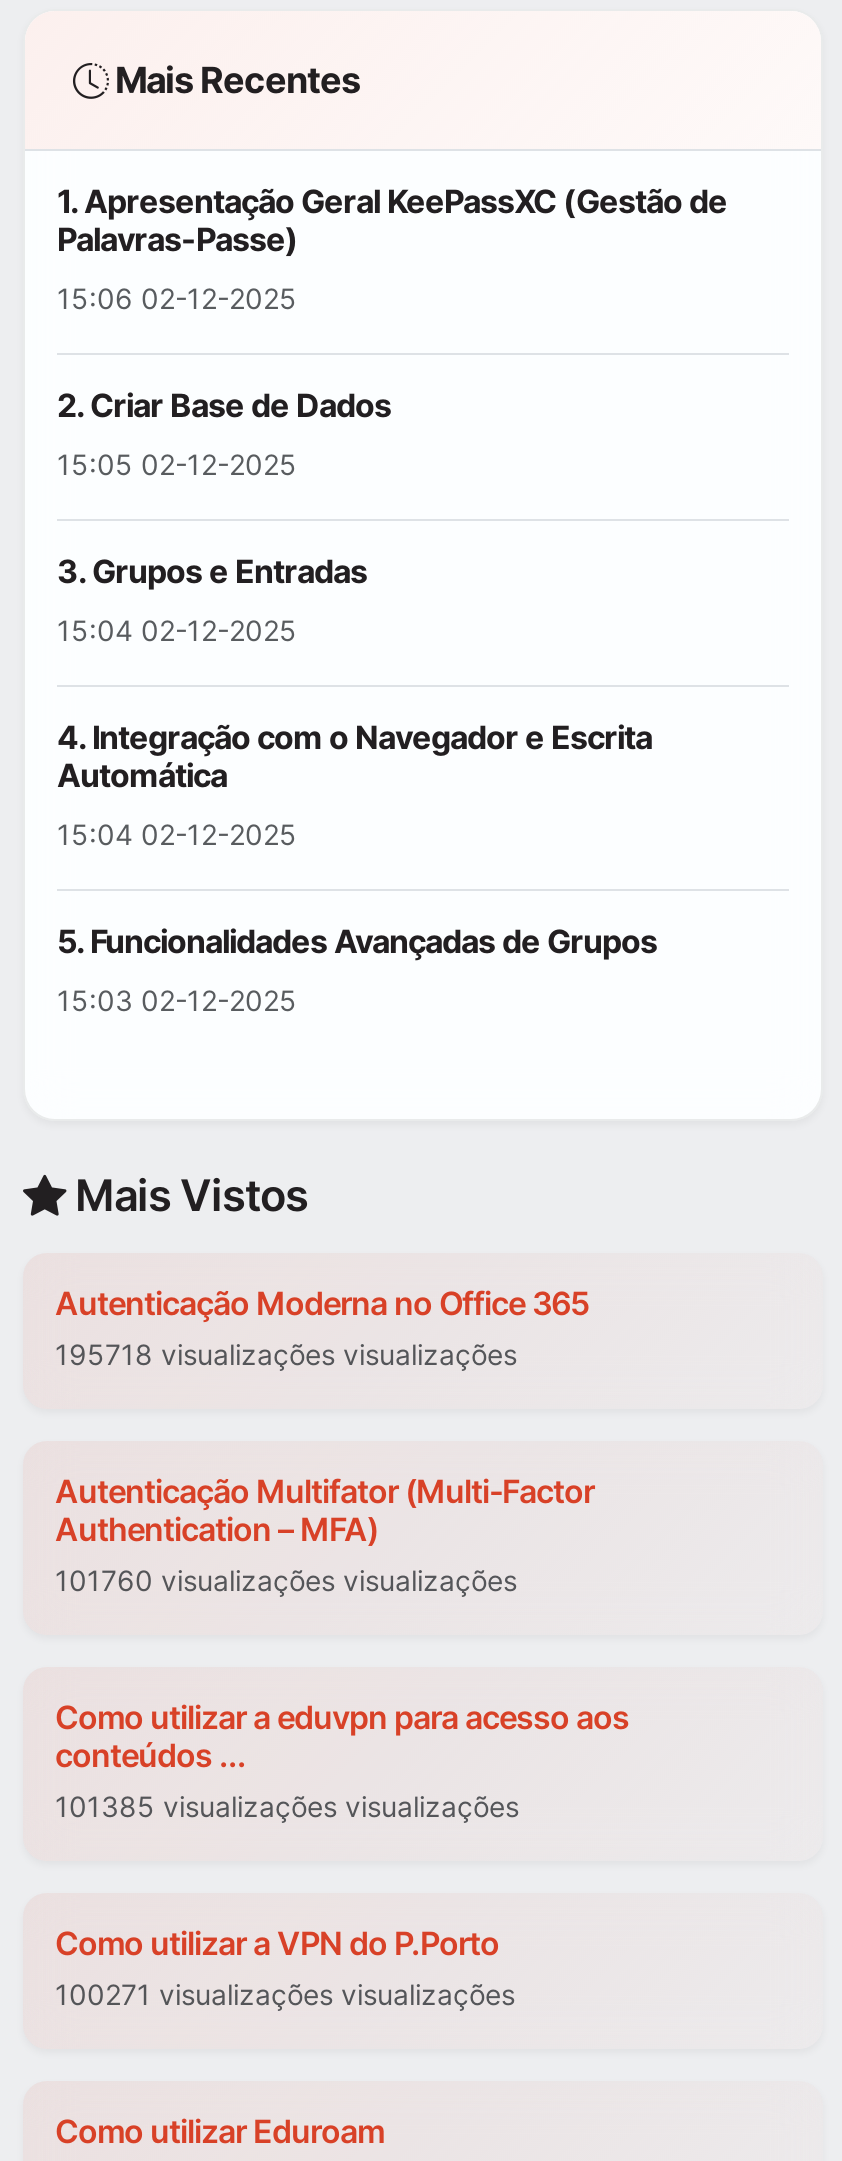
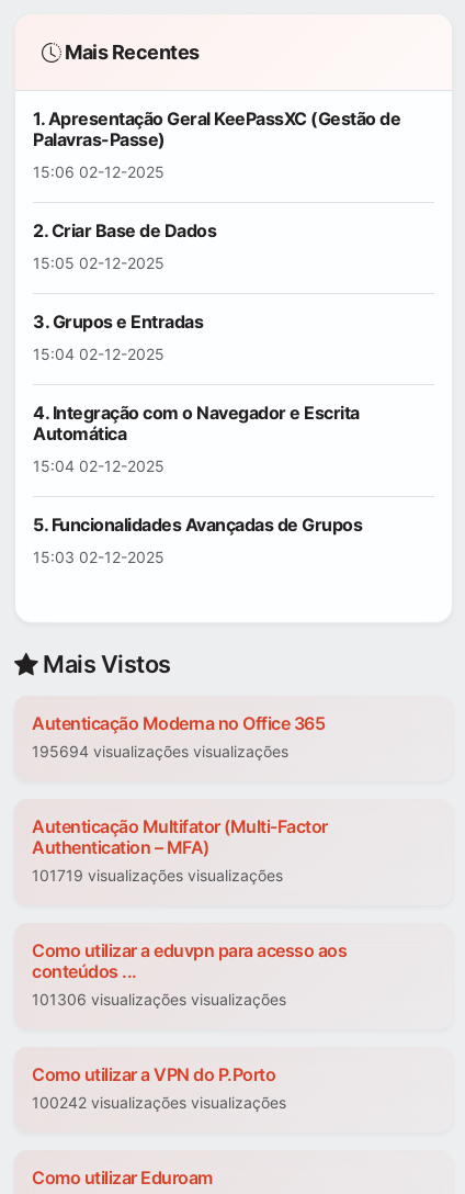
[55,1338,517,1372] 195718 visualizações visualizações -> [32,742,288,761] 195694 visualizações visualizações
[55,1564,517,1598] 101760 visualizações visualizações -> [32,866,283,885] 101719 visualizações visualizações
[55,1790,519,1824] 101385 visualizações visualizações -> [32,990,286,1009] 101306 visualizações visualizações
[55,1978,515,2012] 100271 visualizações visualizações -> [32,1094,286,1112] 100242 visualizações visualizações

